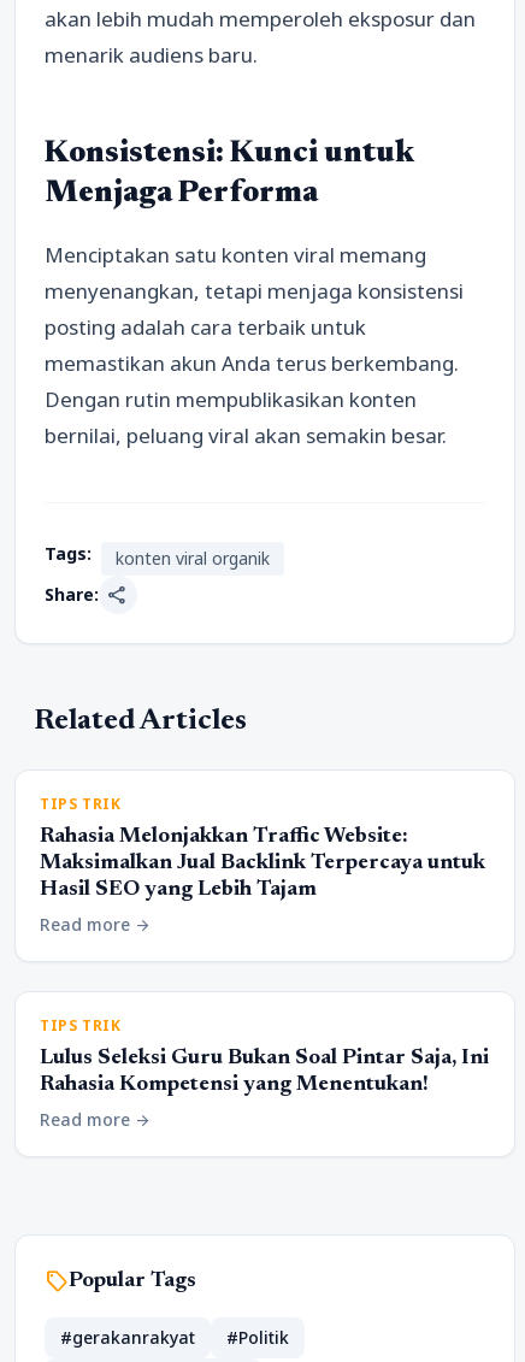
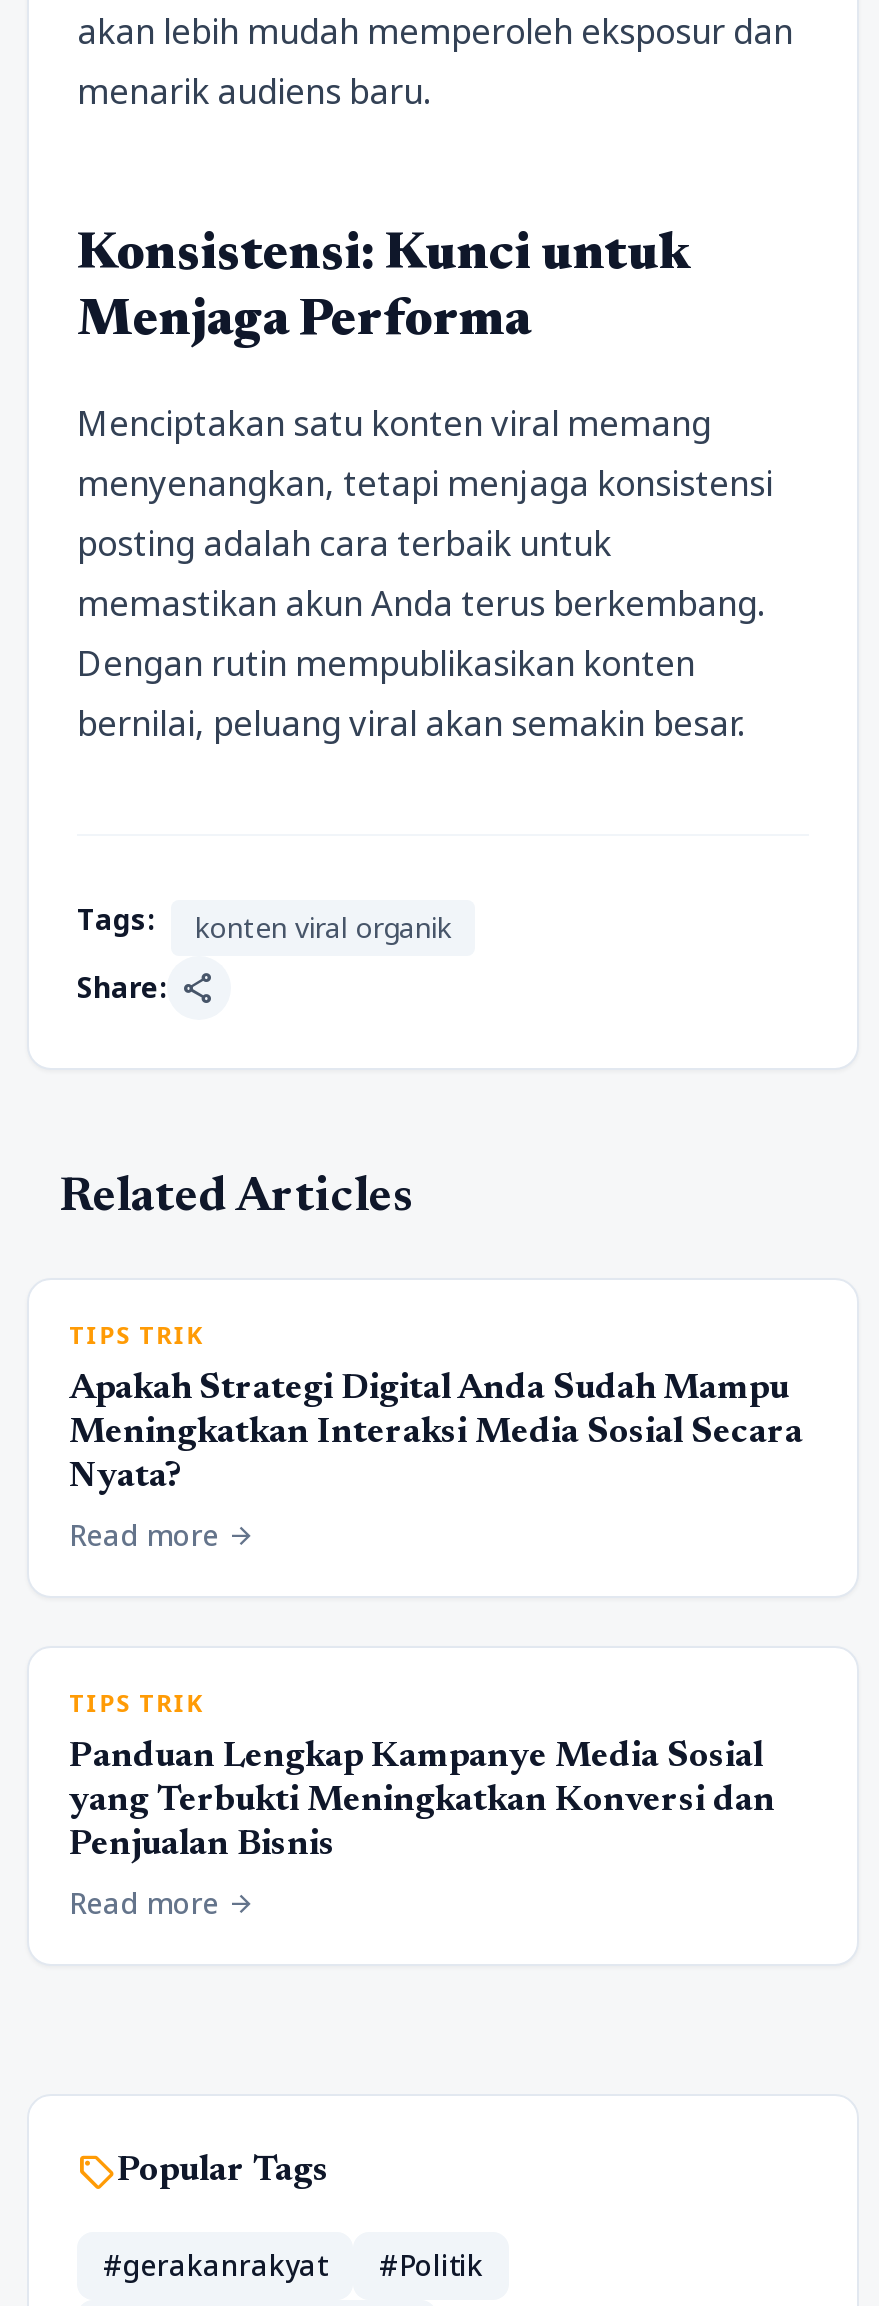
[40,827,485,901] Rahasia Melonjakkan Traffic Website: | Maksimalkan Jual Backlink Terpercaya untuk | Hasil SEO yang Lebih Tajam -> [69,1373,803,1497] Apakah Strategi Digital Anda Sudah Mampu | Meningkatkan Interaksi Media Sosial Secara | Nyata?
[40,1048,489,1096] Lulus Seleksi Guru Bukan Soal Pintar Saja, Ini | Rahasia Kompetensi yang Menentukan! -> [69,1741,775,1865] Panduan Lengkap Kampanye Media Sosial | yang Terbukti Meningkatkan Konversi dan | Penjualan Bisnis

